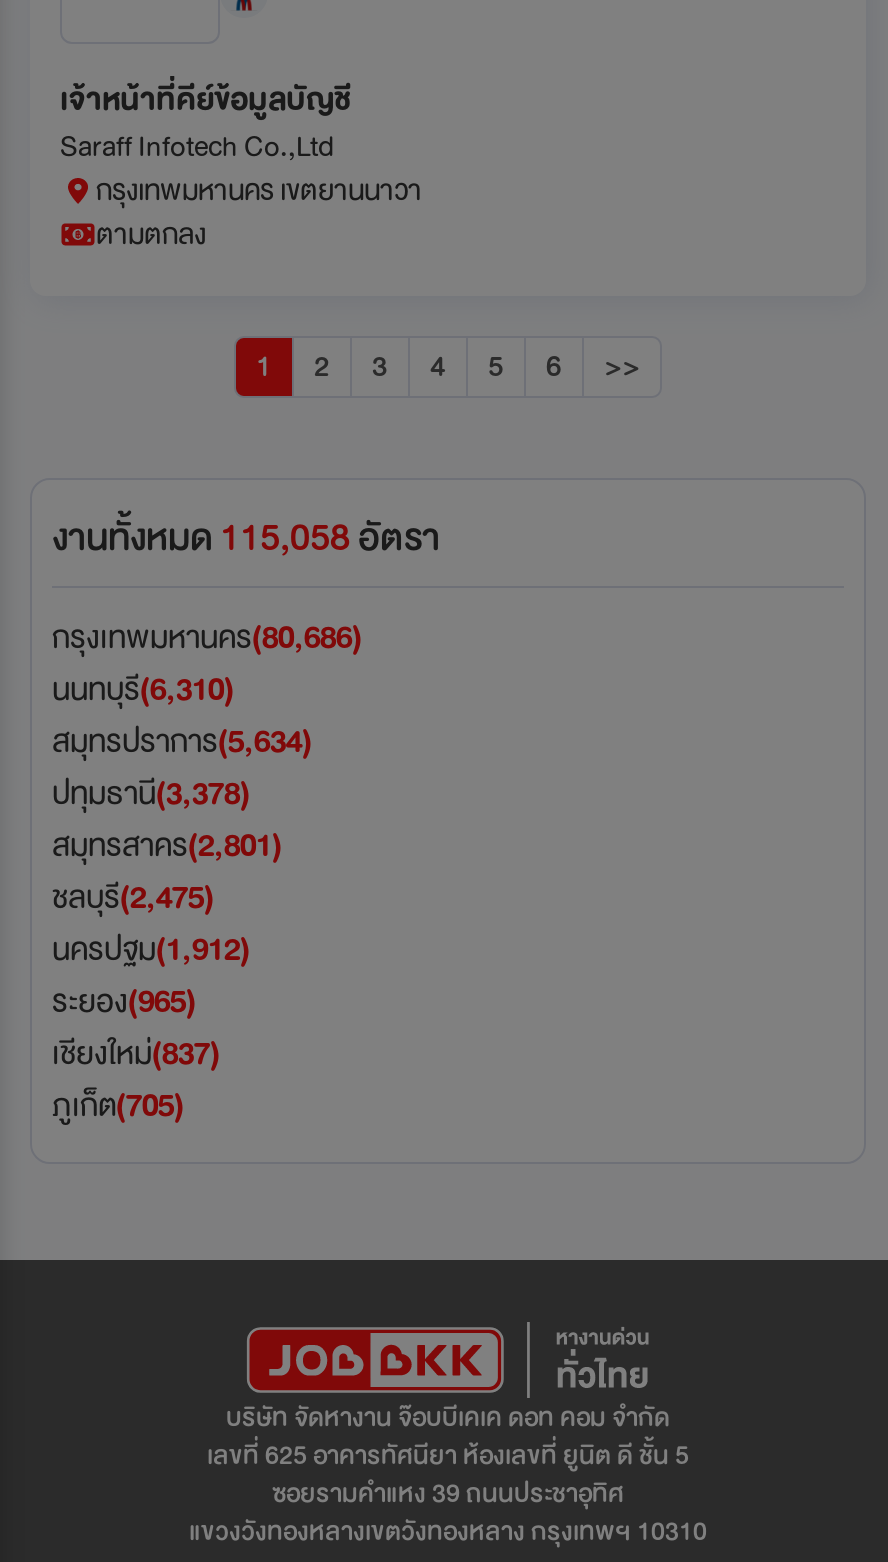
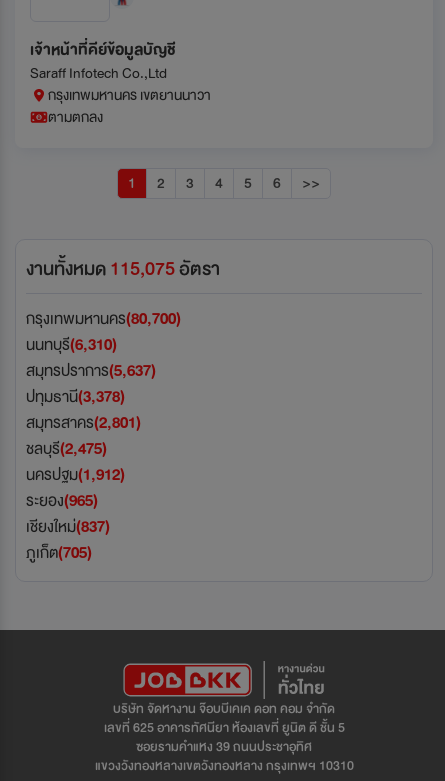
[52,506,440,570] งานทั้งหมด115,058อัตรา -> [26,253,220,285] งานทั้งหมด115,075อัตรา
[52,612,362,664] กรุงเทพมหานคร(80,686) -> [26,306,181,332] กรุงเทพมหานคร(80,700)
[52,716,312,768] สมุทรปราการ(5,634) -> [26,358,156,384] สมุทรปราการ(5,637)

